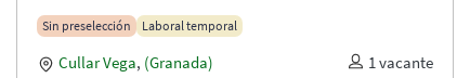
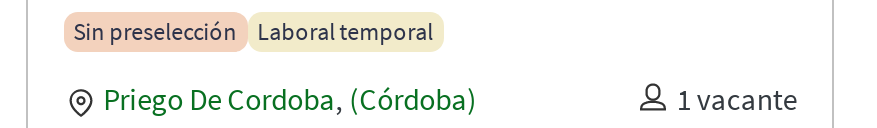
[58,52,213,72] Cullar Vega, (Granada) -> [103,80,477,118] Priego De Cordoba, (Córdoba)

